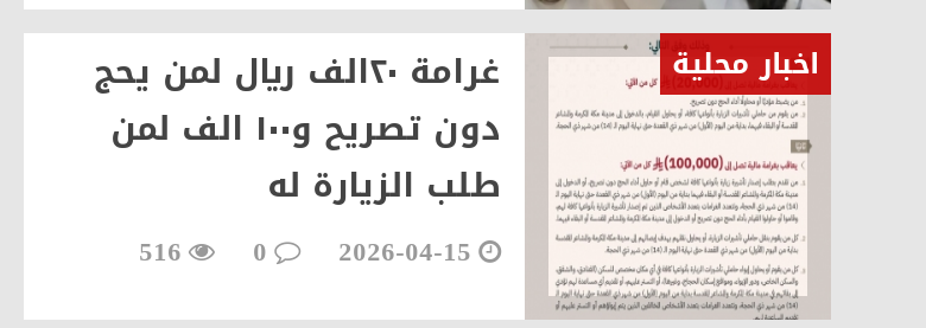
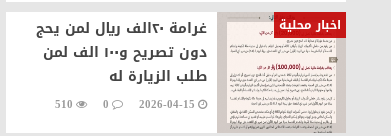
[139,227,472,277] 516 0 2026-04-15 -> [55,94,195,115] 510 0 2026-04-15

